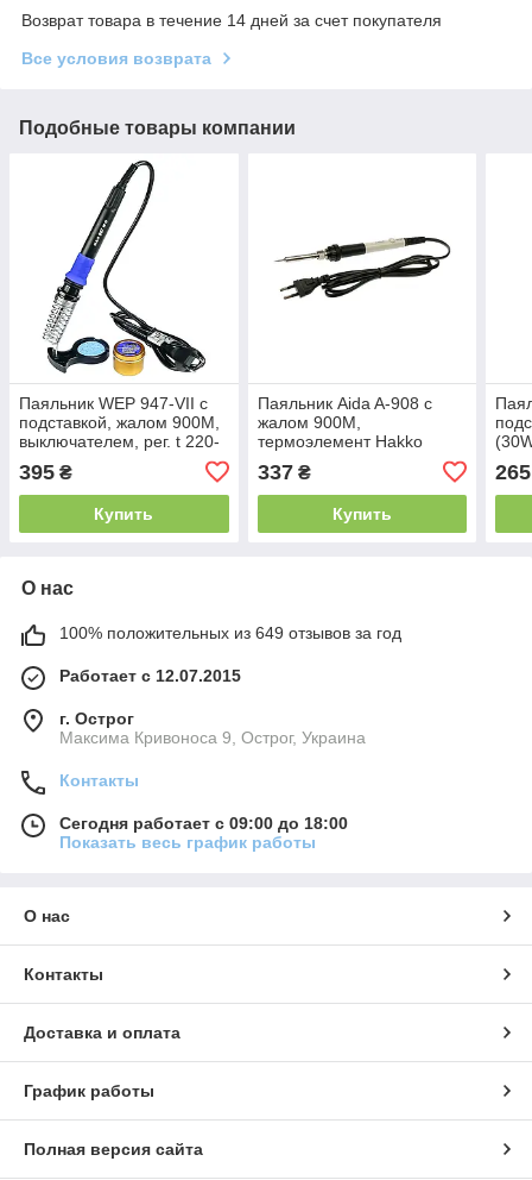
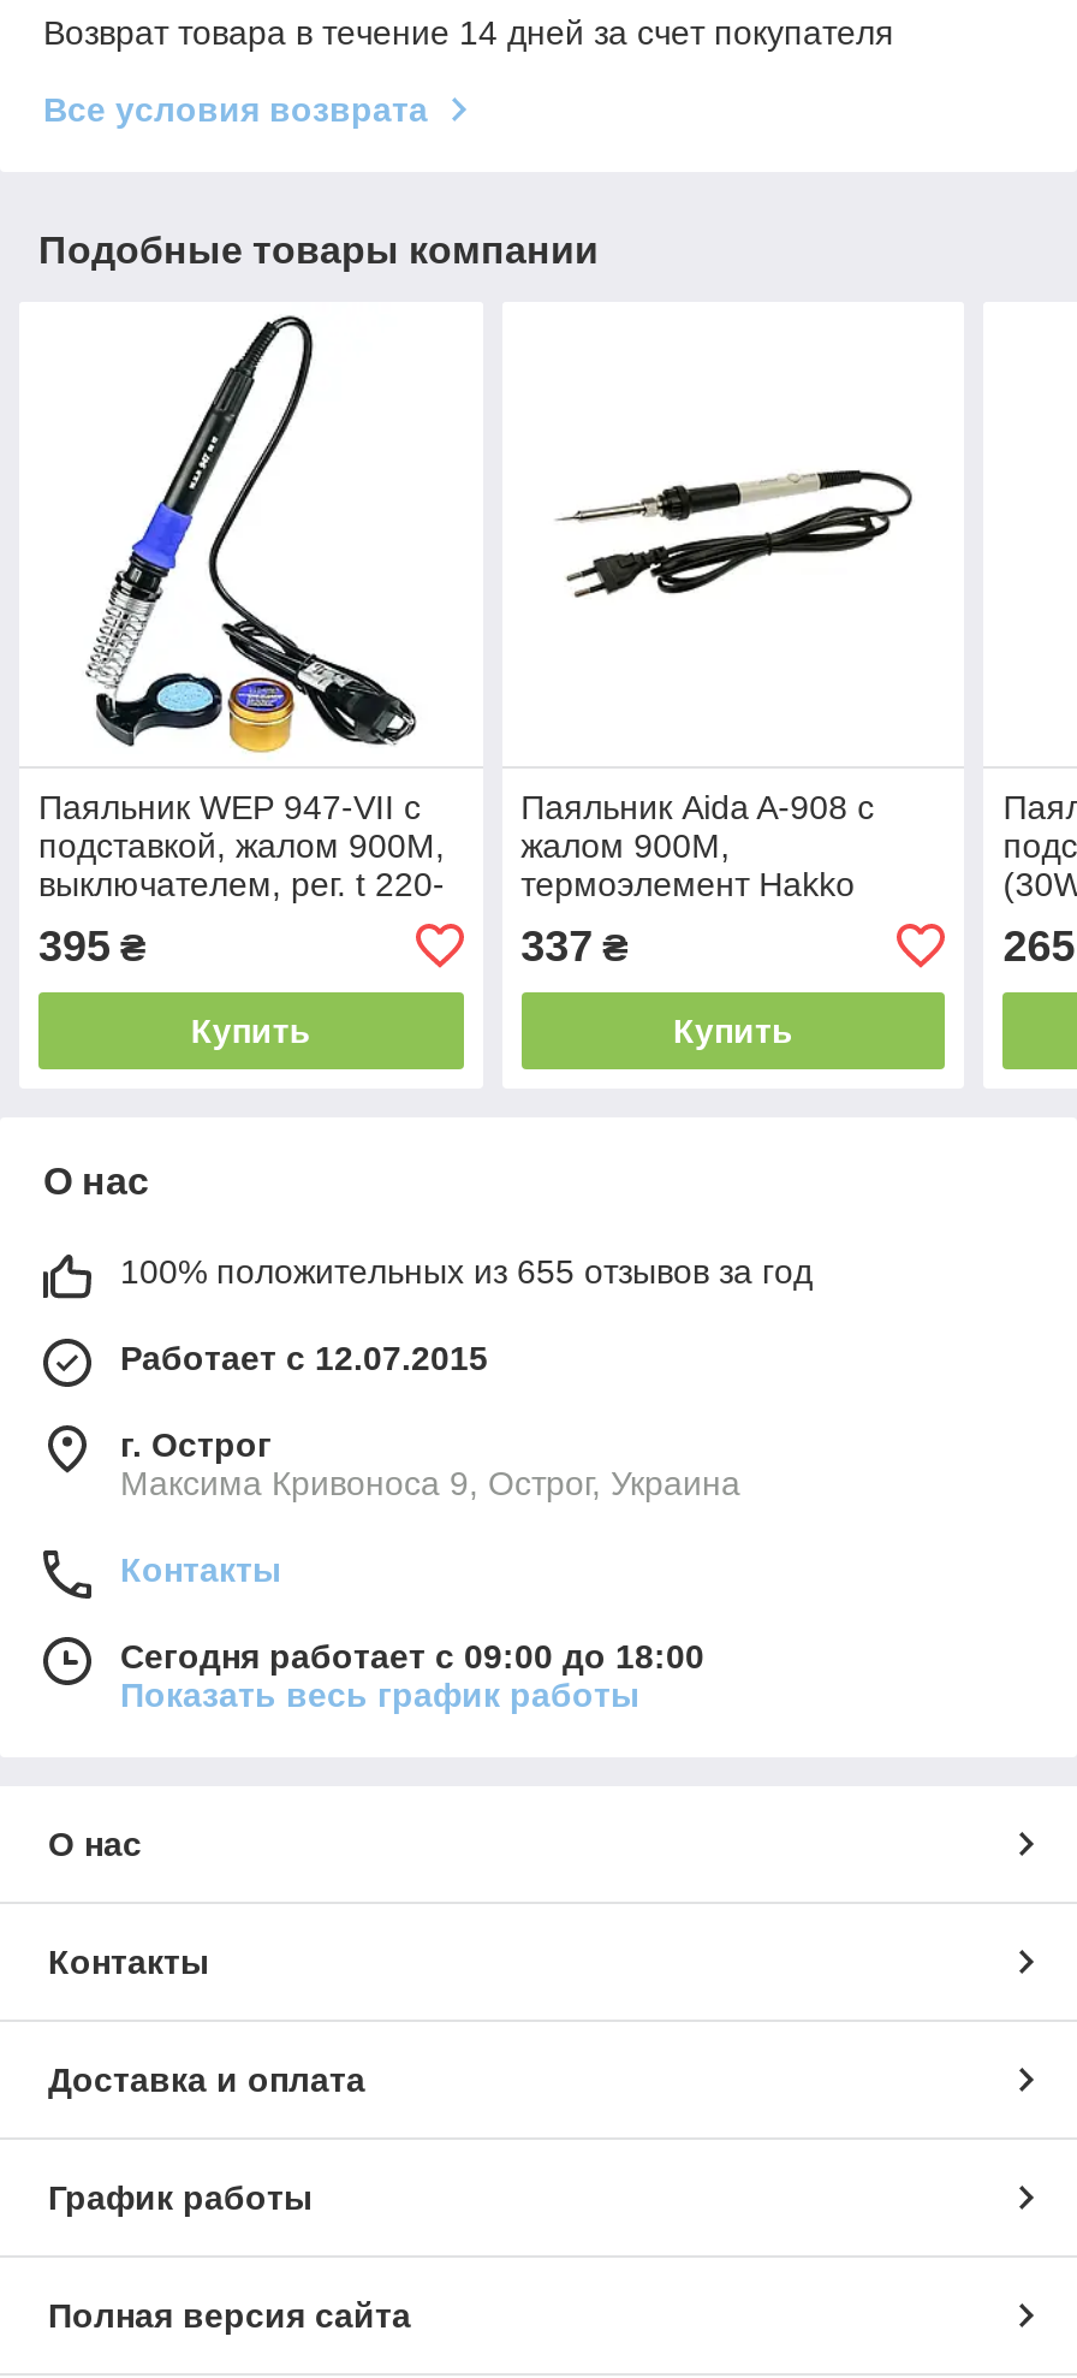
[59,623,401,642] 100% положительных из 649 отзывов за год -> [120,1252,813,1290] 100% положительных из 655 отзывов за год

